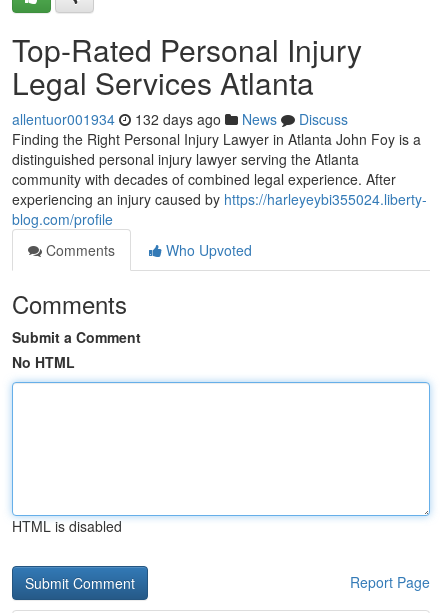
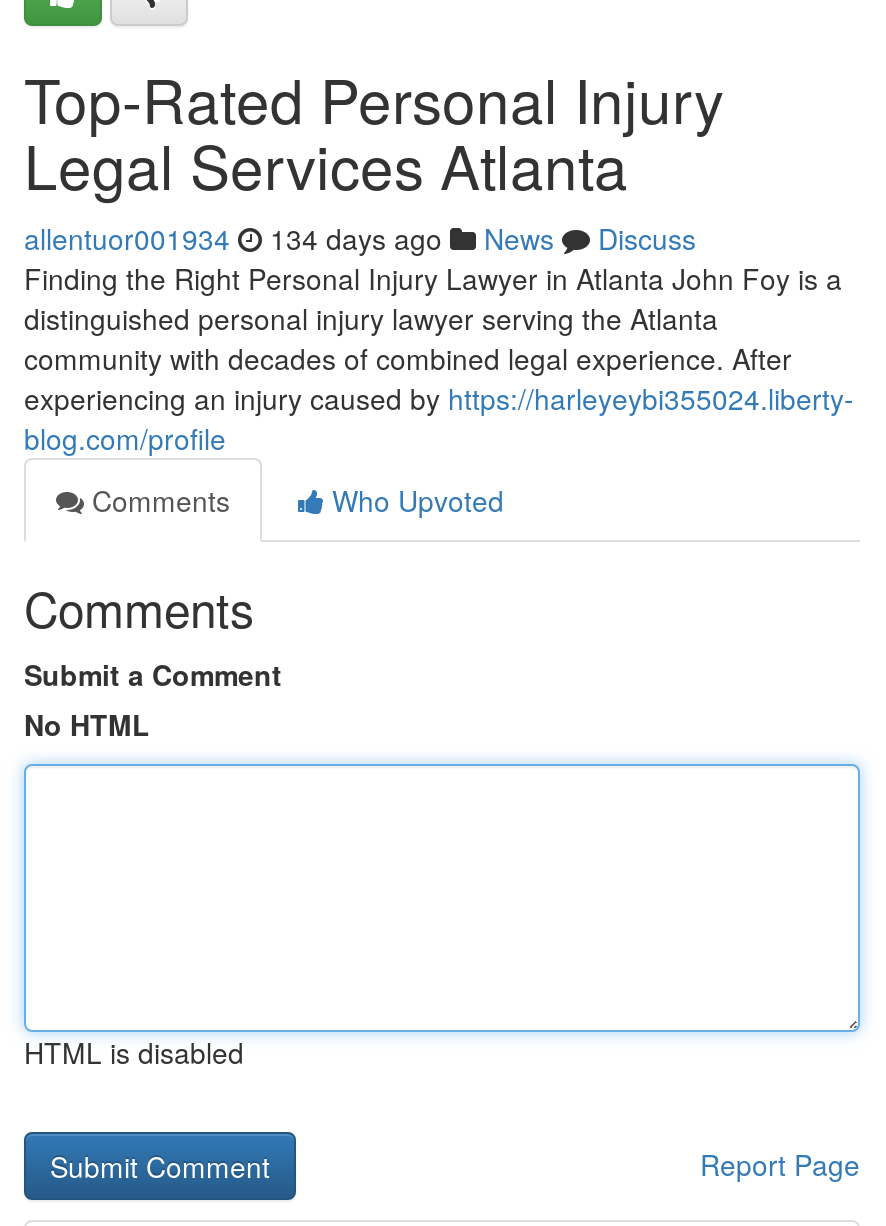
[12,109,348,129] allentuor001934 132 days ago News Discuss -> [24,218,696,258] allentuor001934 134 days ago News Discuss

